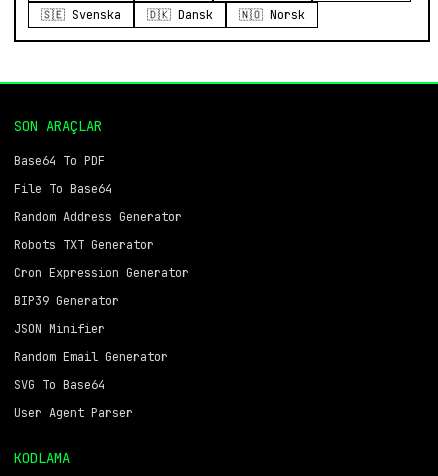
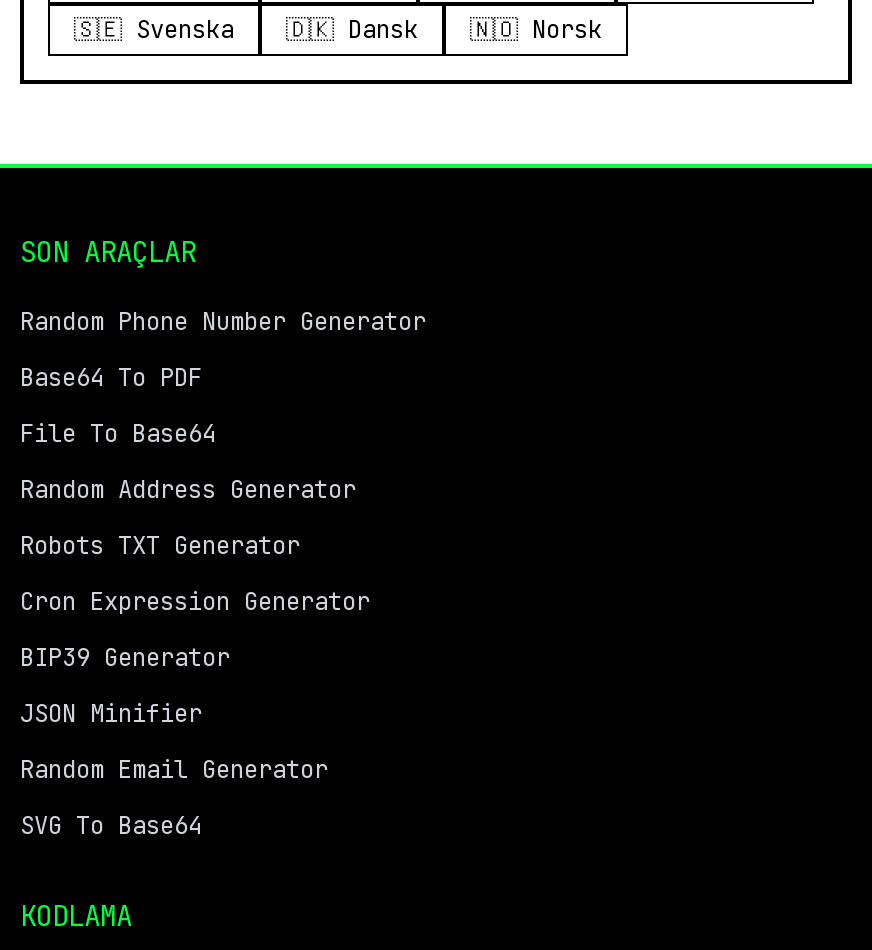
none -> [20,306,426,338] Random Phone Number Generator
moved [14,153,189,393] -> [20,362,370,842]: Base64 To PDF | File To Base64 | Random Address Generator | ... | Random Email Generator | SVG To Base64
[14,405,133,421] User Agent Parser -> none

